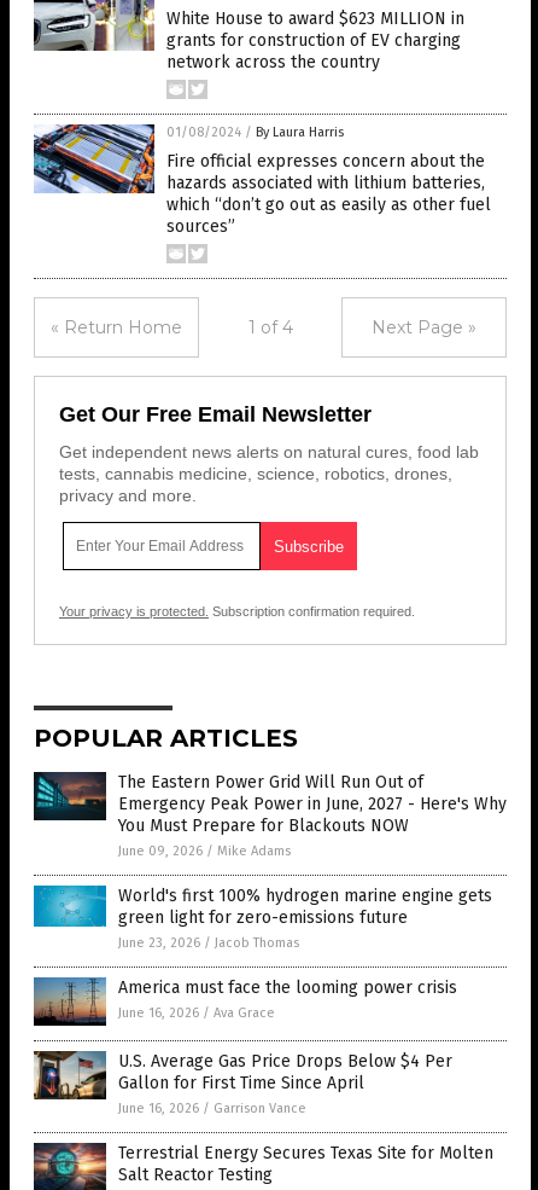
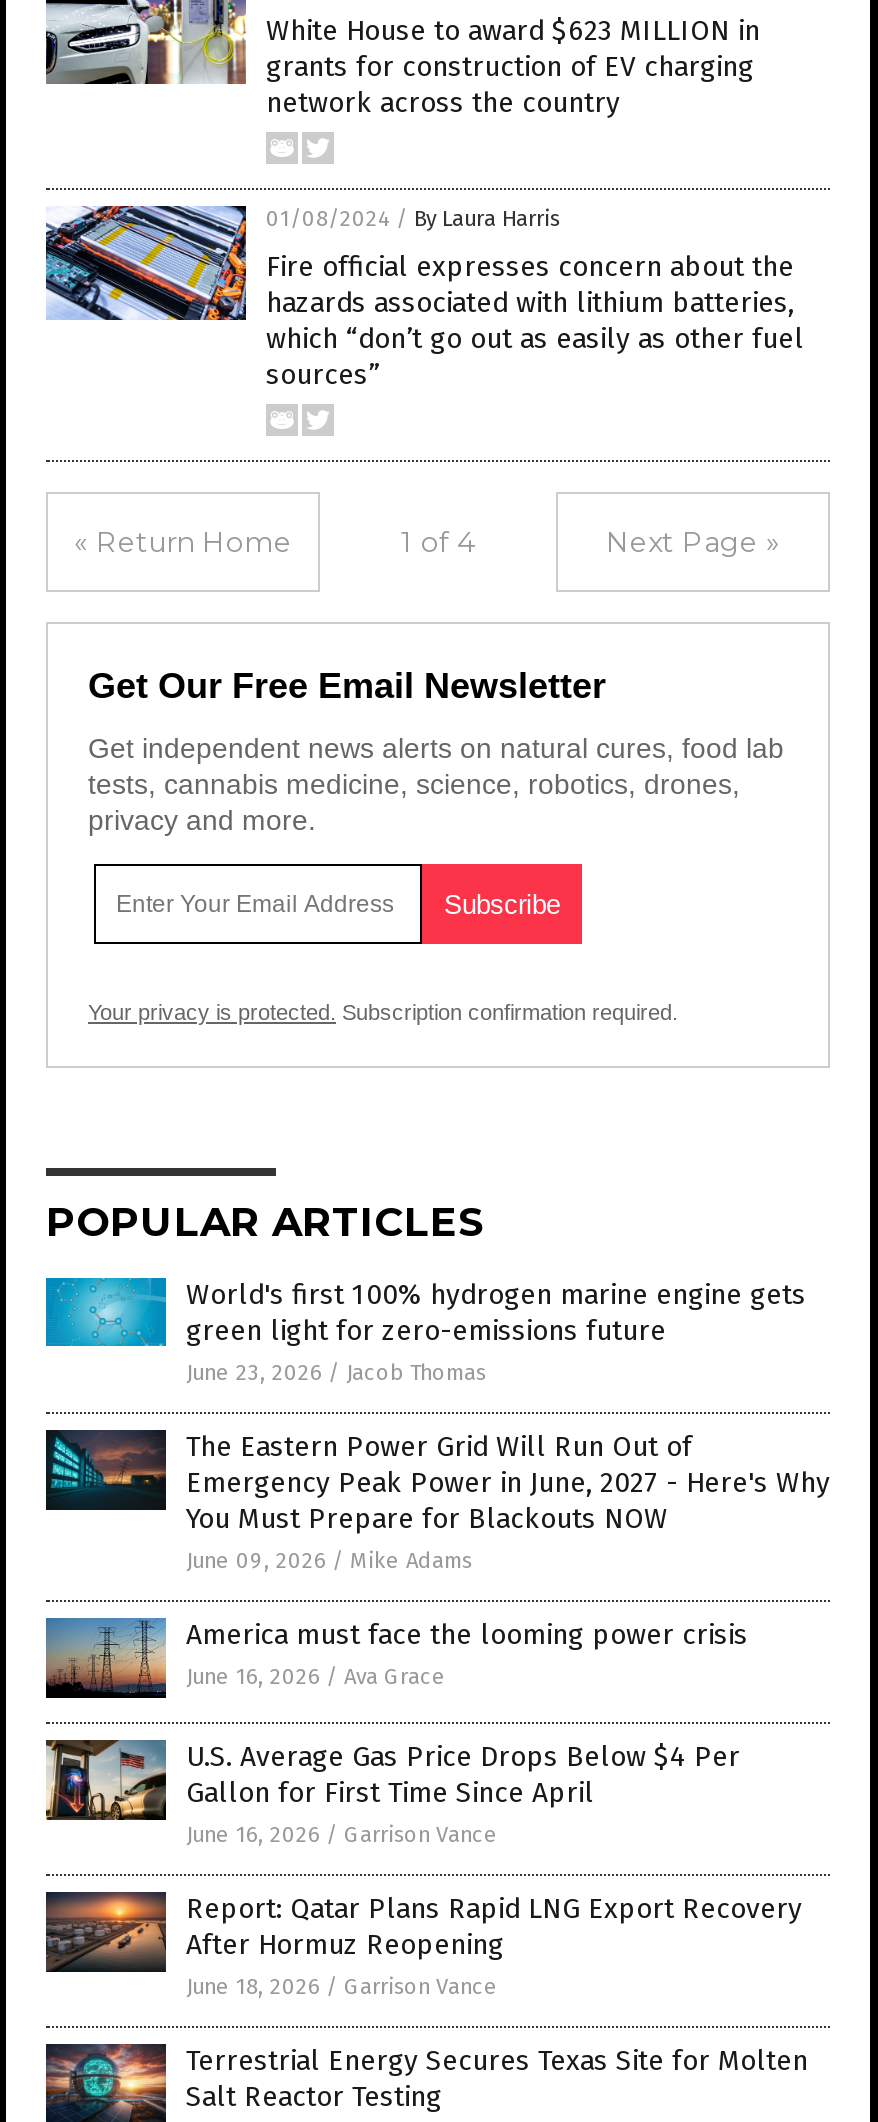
moved [33,886,492,951] -> [44,1276,806,1386]: [image] | World's first 100% hydrogen marine engine gets | green light for zero-emissions future | June 23, 2026 / Jacob Thomas
none -> [46,1892,802,2000] [image] | Report: Qatar Plans Rapid LNG Export Recovery | After Hormuz Reopening | June 18, 2026 / Garrison Vance

